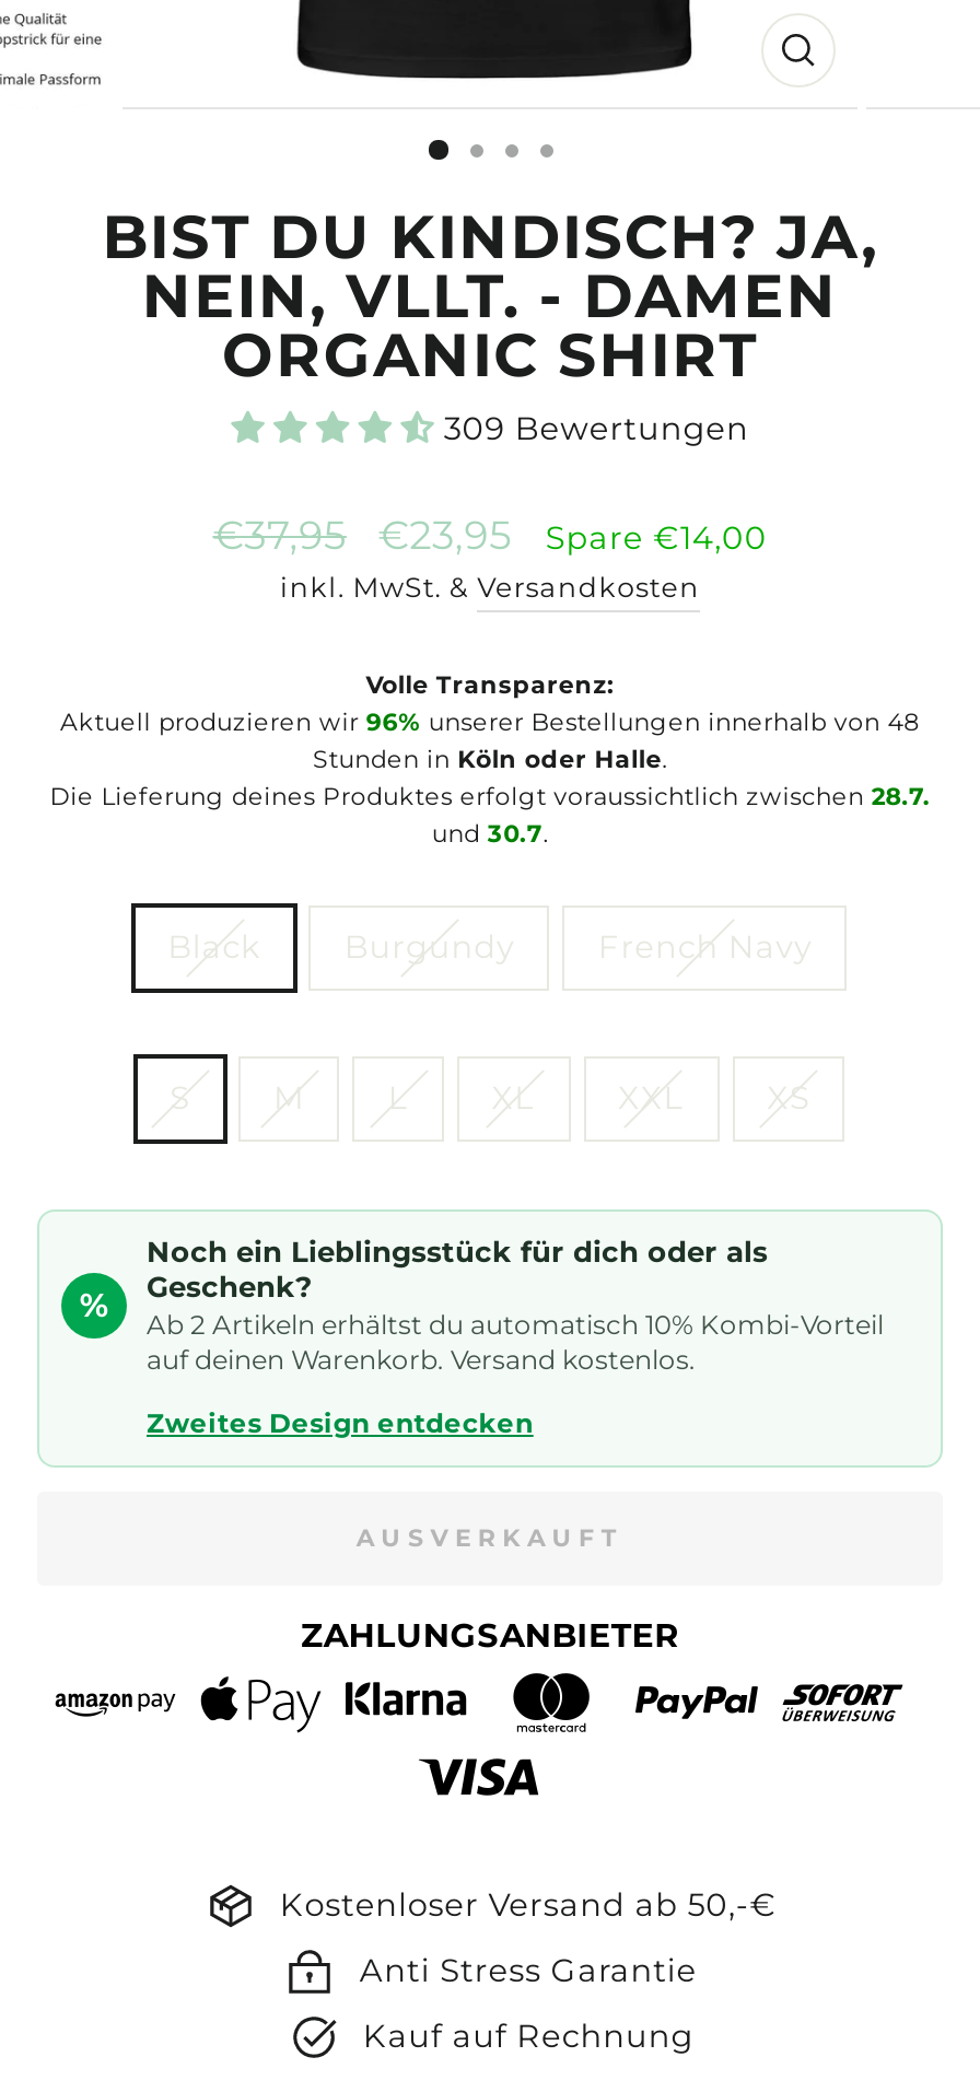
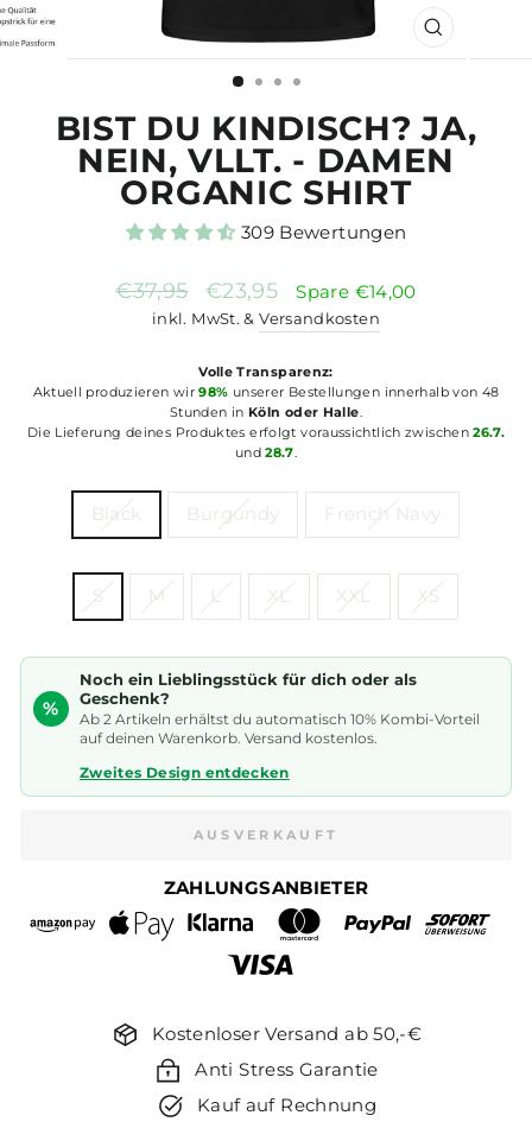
[60,705,920,736] Aktuell produzieren wir 96% unserer Bestellungen innerhalb von 48 -> [33,383,499,400] Aktuell produzieren wir 98% unserer Bestellungen innerhalb von 48
[50,780,930,810] Die Lieferung deines Produktes erfolgt voraussichtlich zwischen 28.7. -> [27,423,505,440] Die Lieferung deines Produktes erfolgt voraussichtlich zwischen 26.7.
[432,817,548,848] und 30.7. -> [235,443,297,460] und 28.7.

